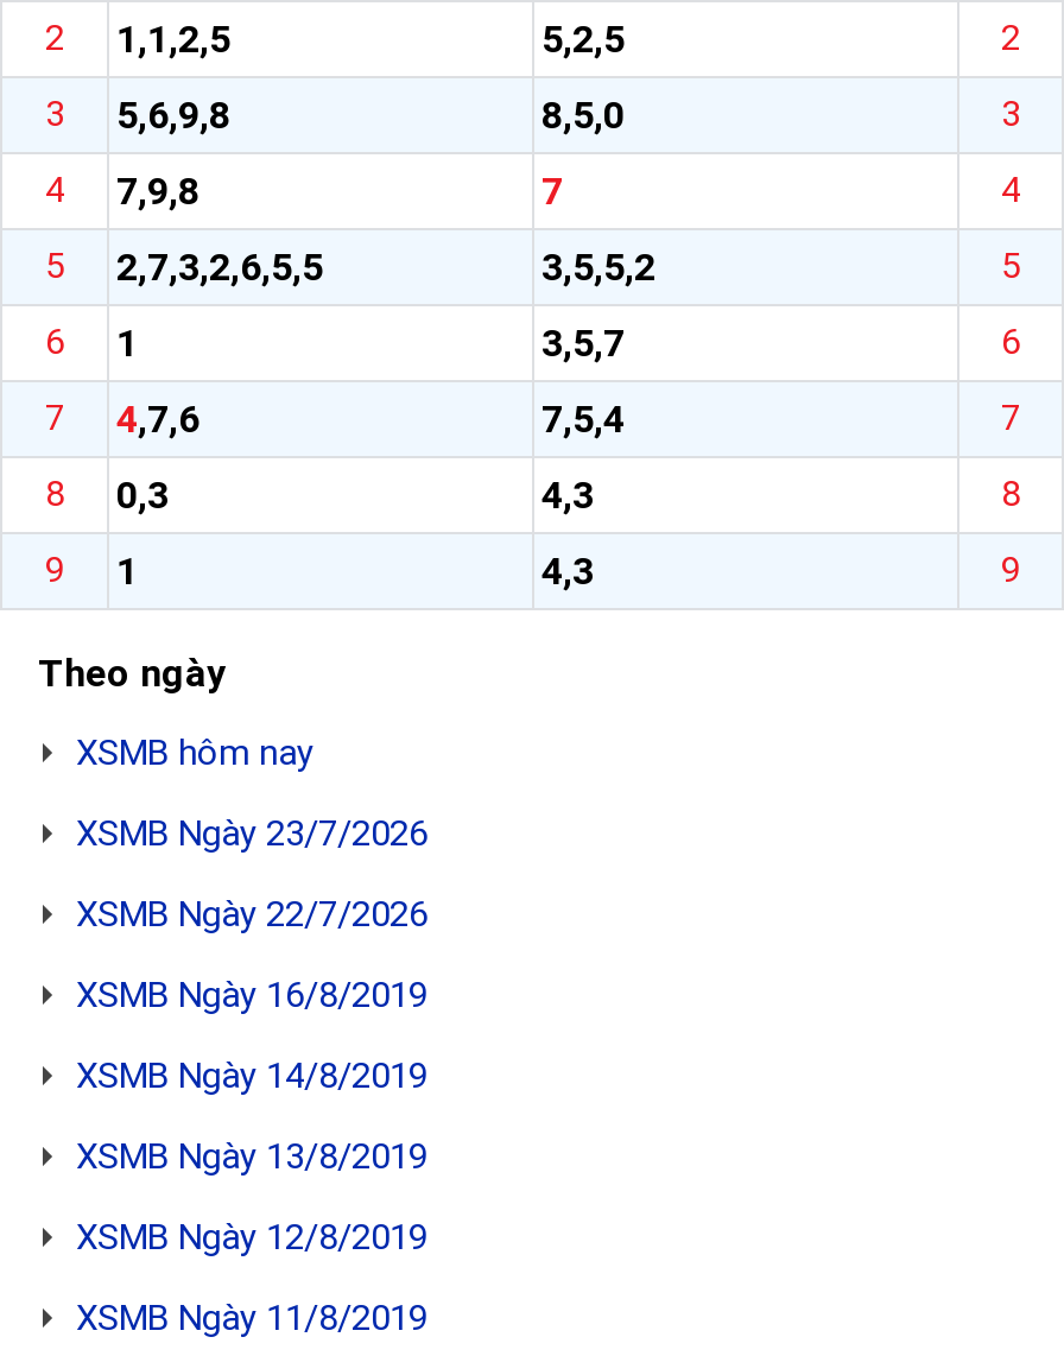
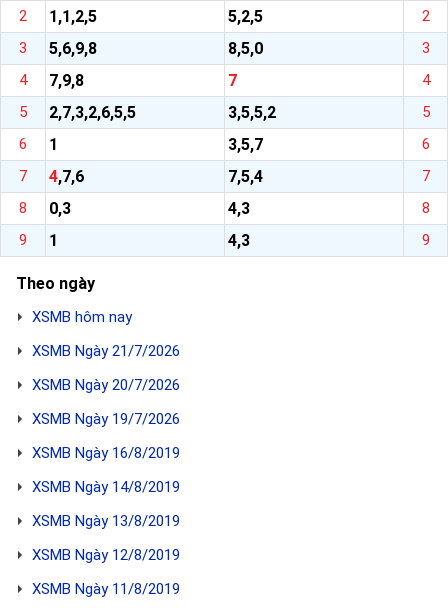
[76,812,427,936] XSMB Ngày 23/7/2026 | XSMB Ngày 22/7/2026 -> [32,342,180,428] XSMB Ngày 21/7/2026 | XSMB Ngày 20/7/2026 | XSMB Ngày 19/7/2026

